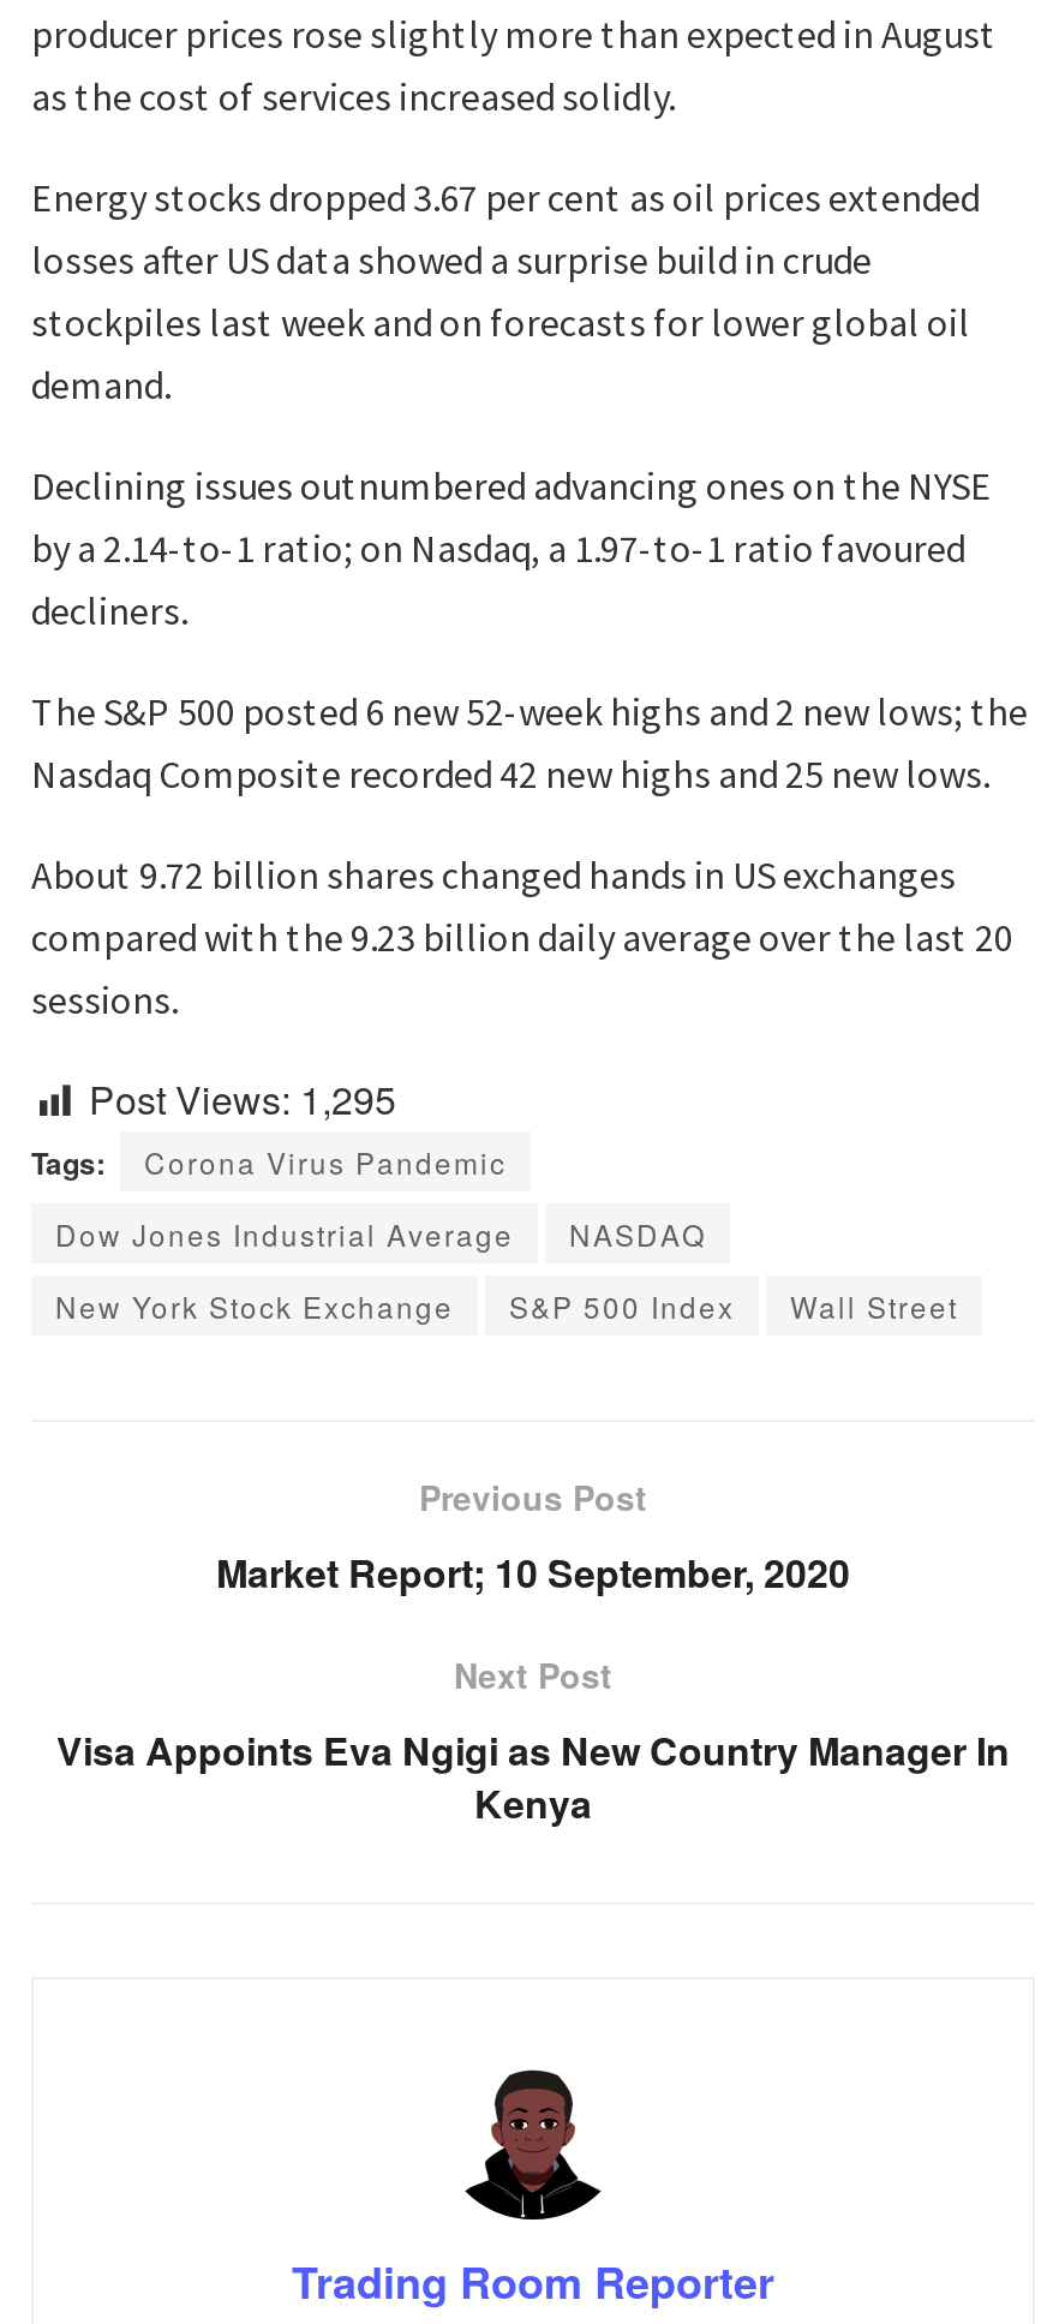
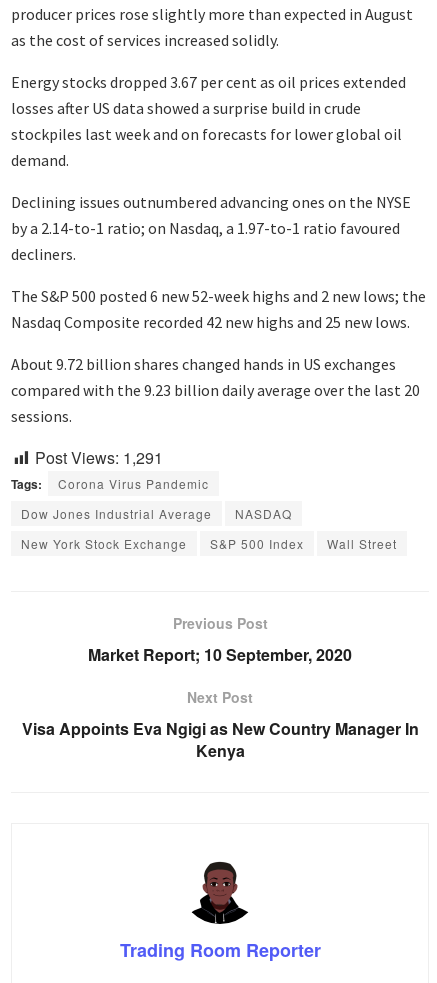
[89,1073,396,1128] Post Views: 1,295 -> [35,446,163,469] Post Views: 1,291

